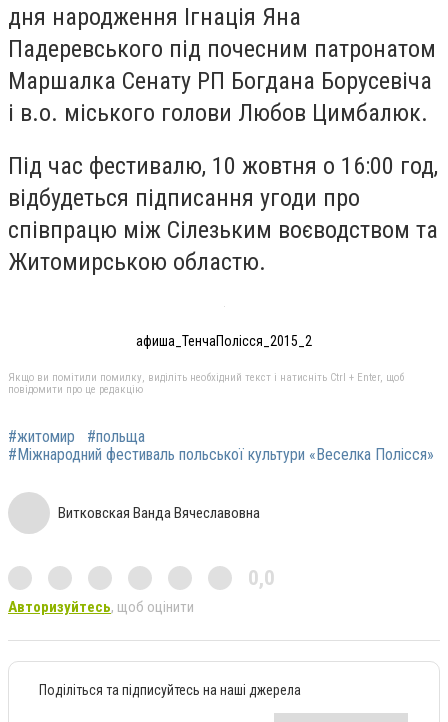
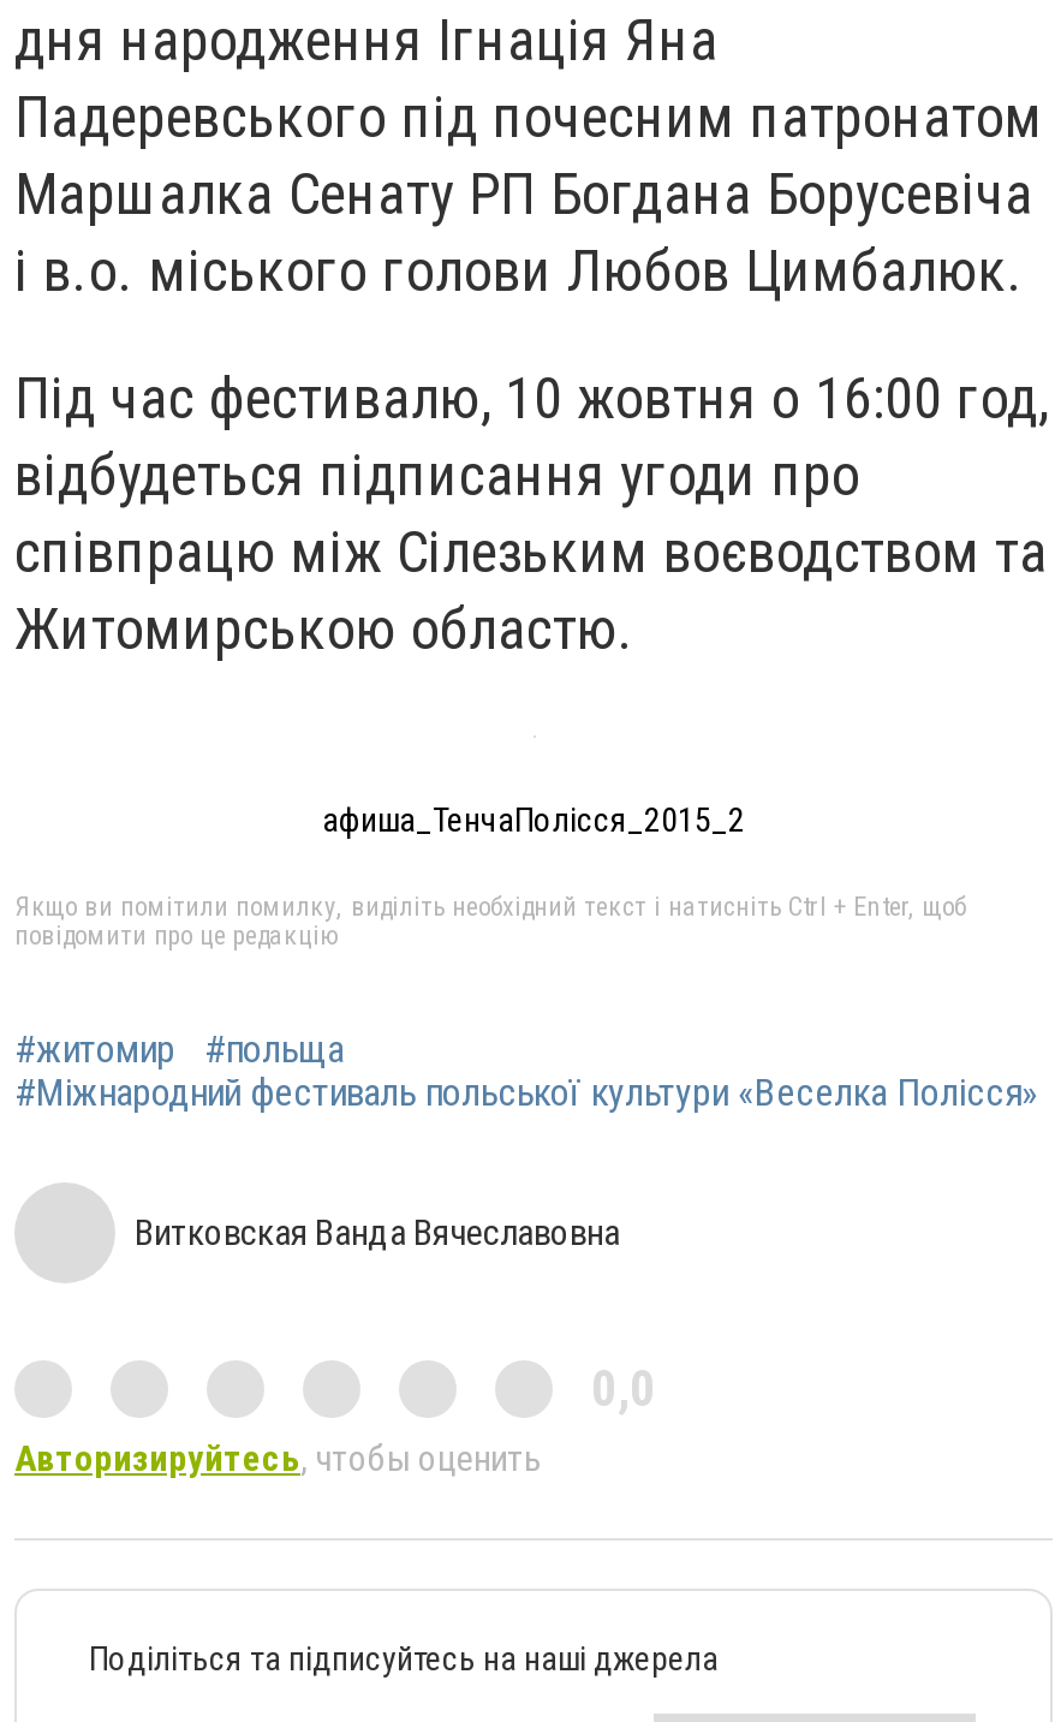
[8,598,194,616] Авторизуйтесь, щоб оцінити -> [14,1438,541,1481] Авторизируйтесь, чтобы оценить

